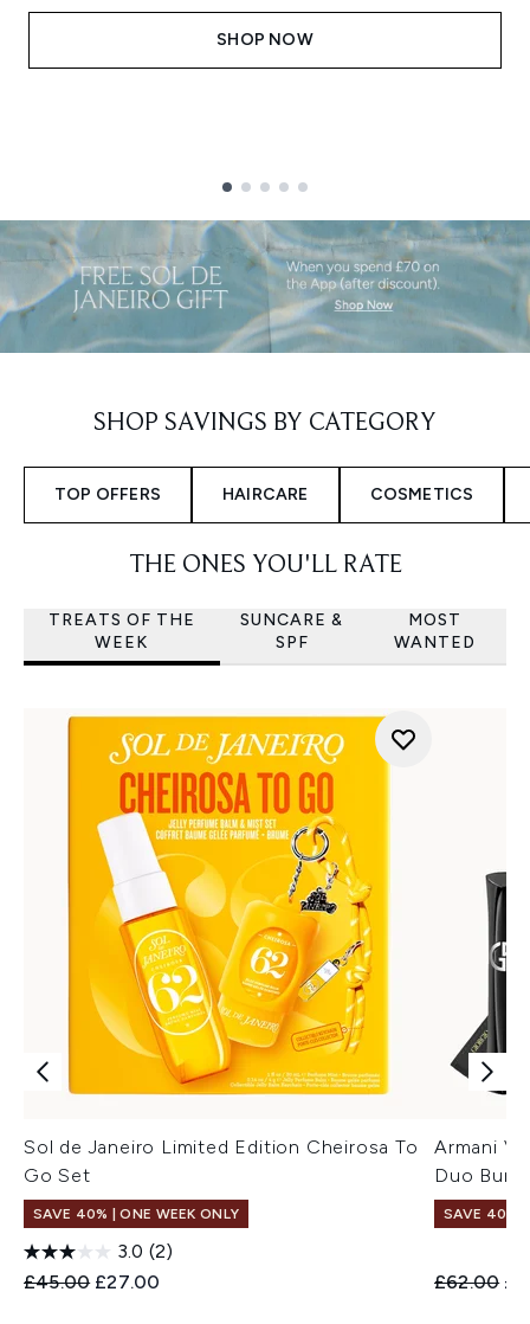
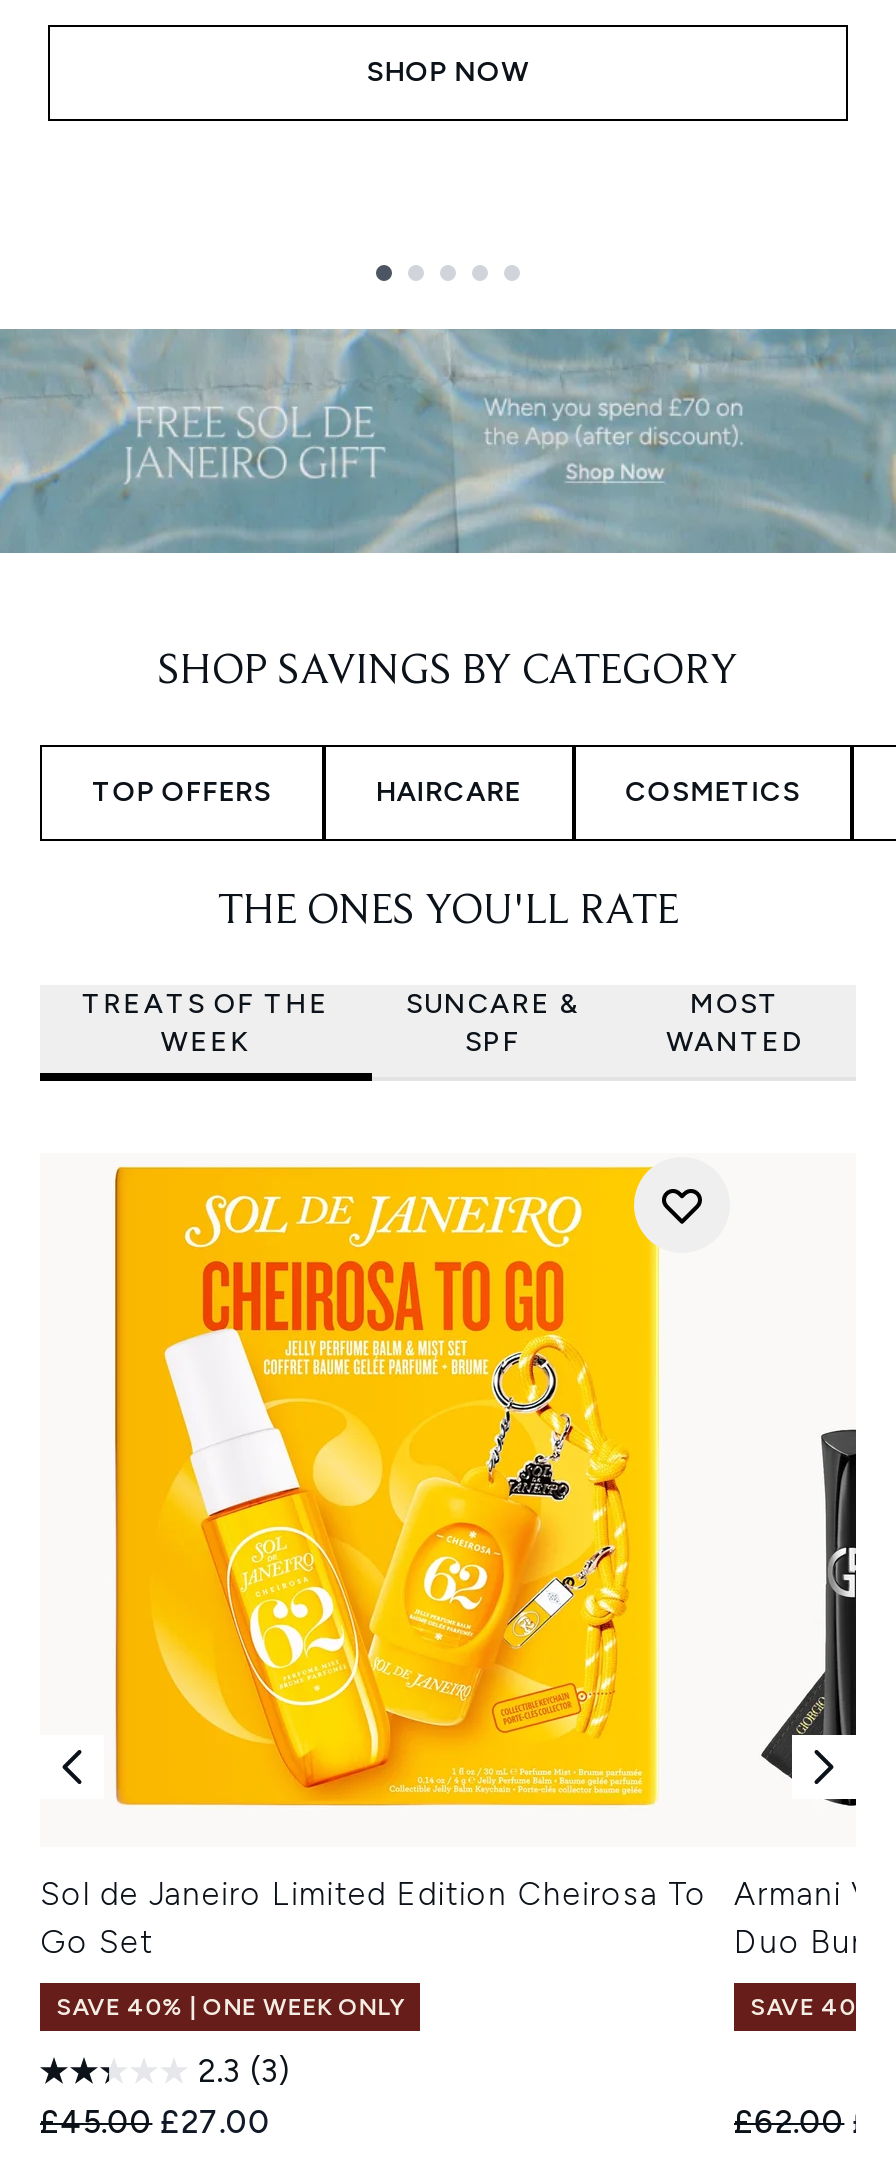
[117,1240,173,1263] 3.0 (2) -> [198,2051,290,2089] 2.3 (3)

